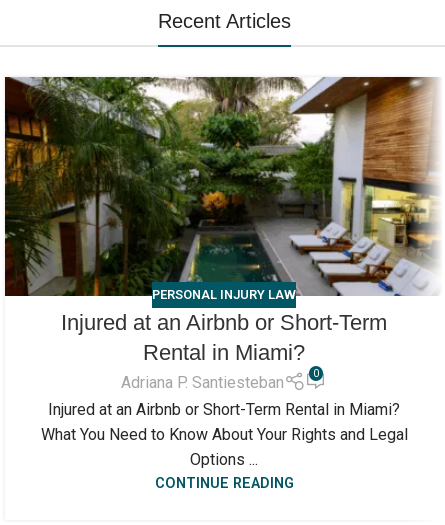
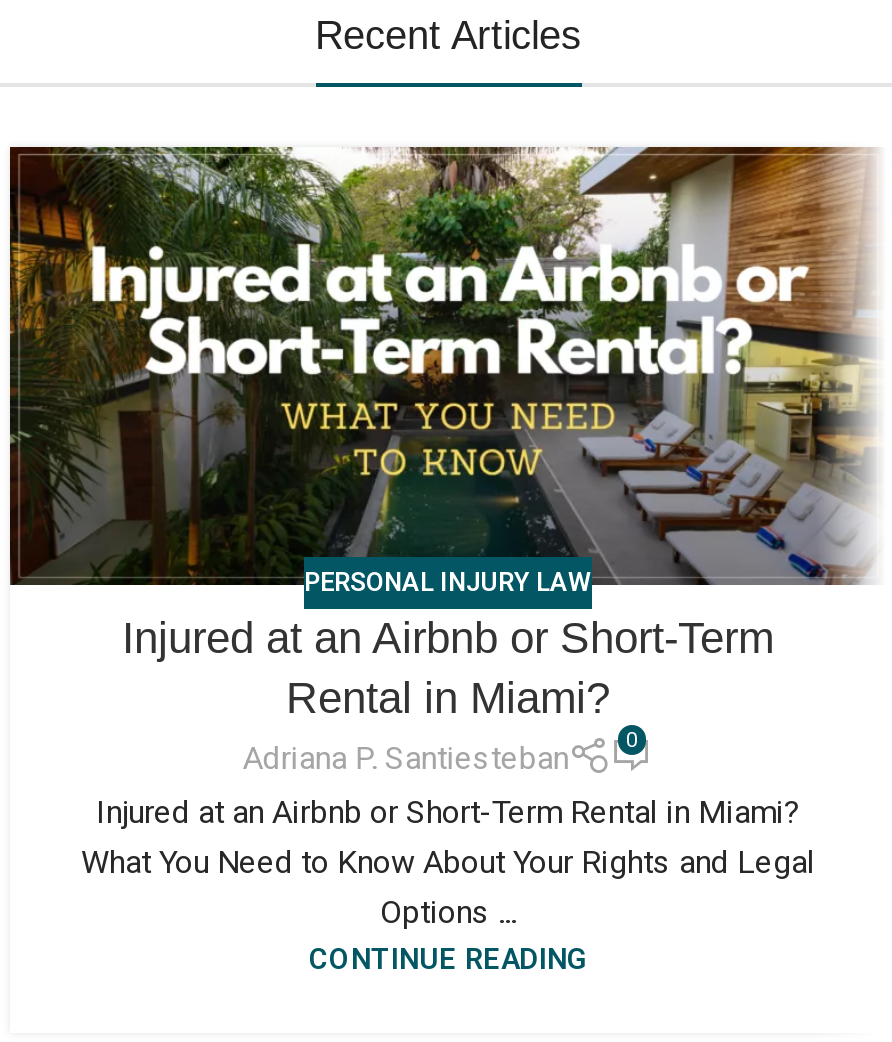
[4,76,436,296] [image] -> [8,145,874,587] [image]

